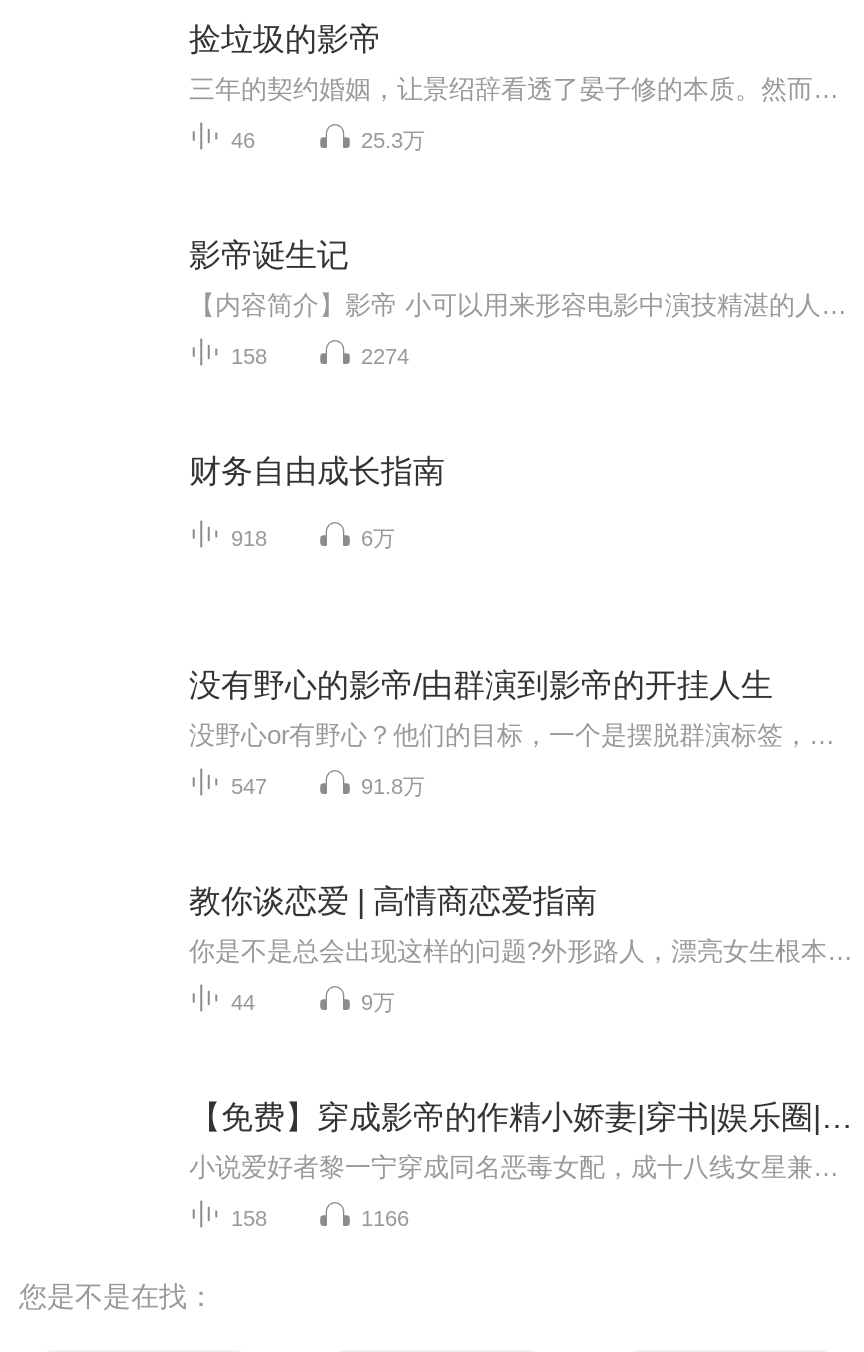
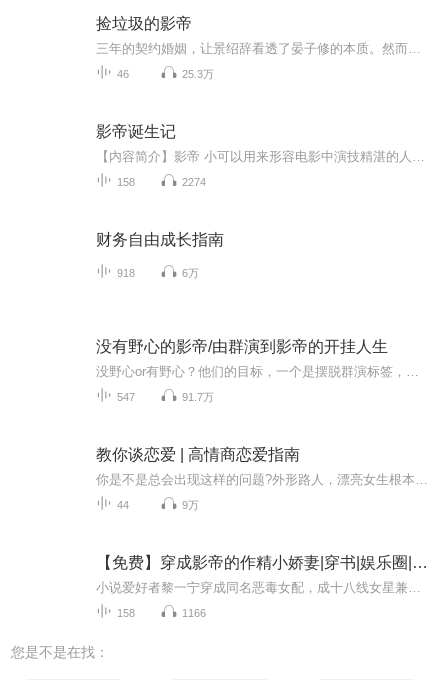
[361,774,425,798] 91.8万 -> [182,391,214,403] 91.7万

